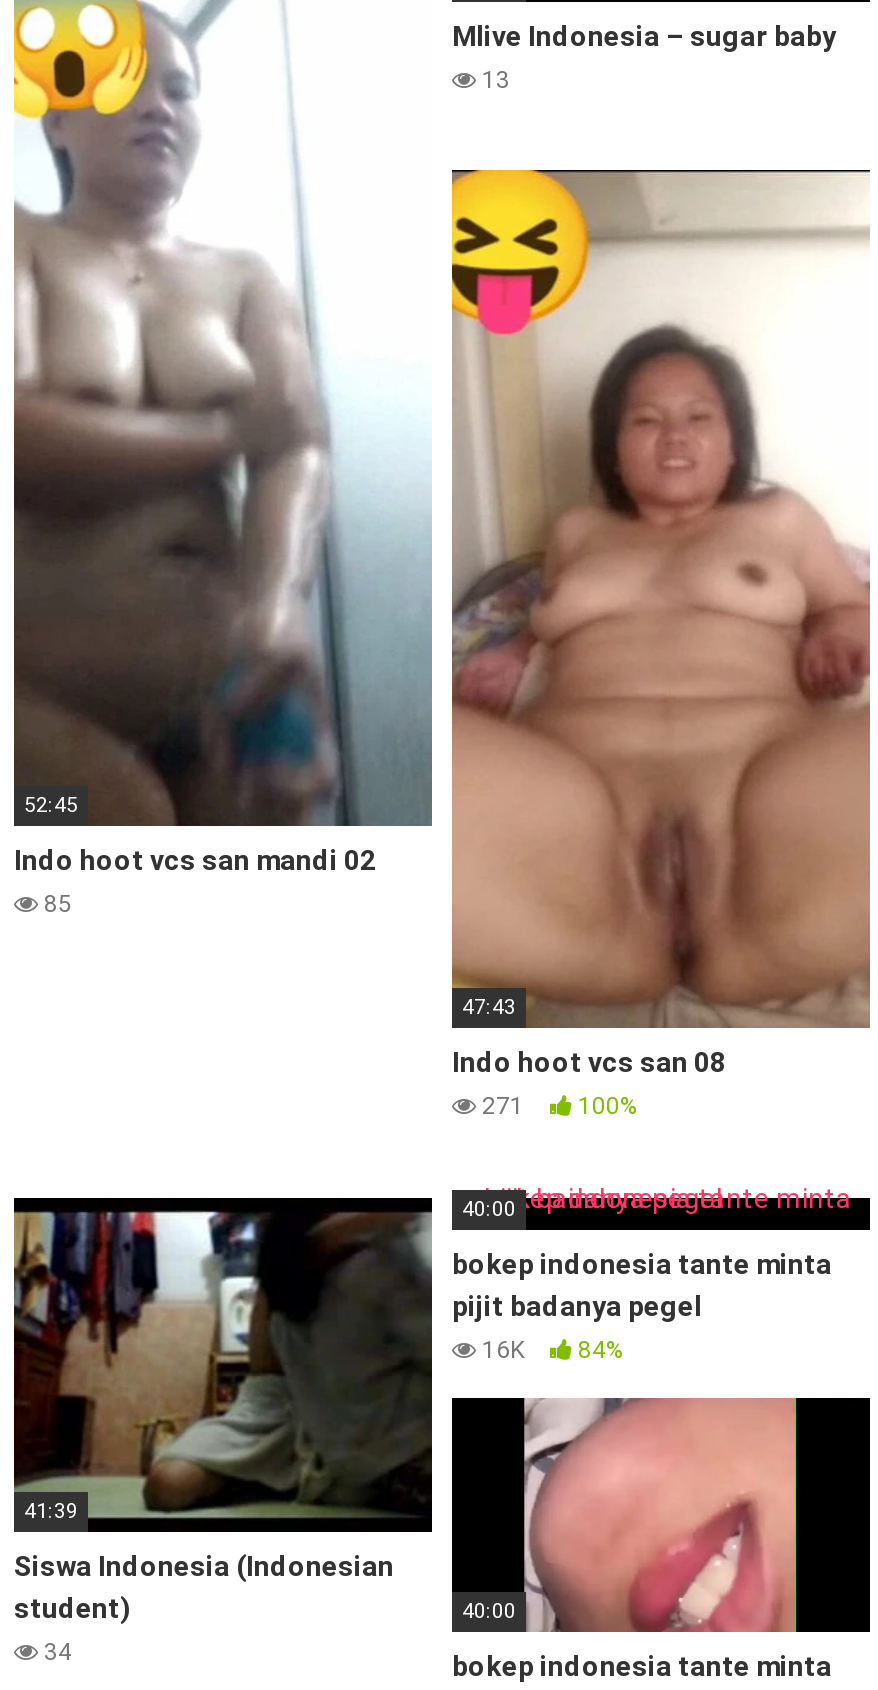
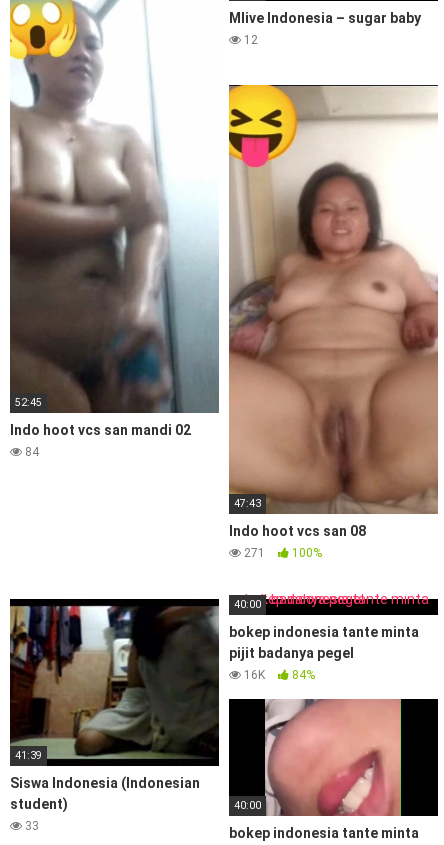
[476,66,510,94] 13 -> [241,33,258,47] 12
[38,889,72,917] 85 -> [22,445,39,459] 84
[38,1637,72,1665] 34 -> [22,819,39,833] 33

